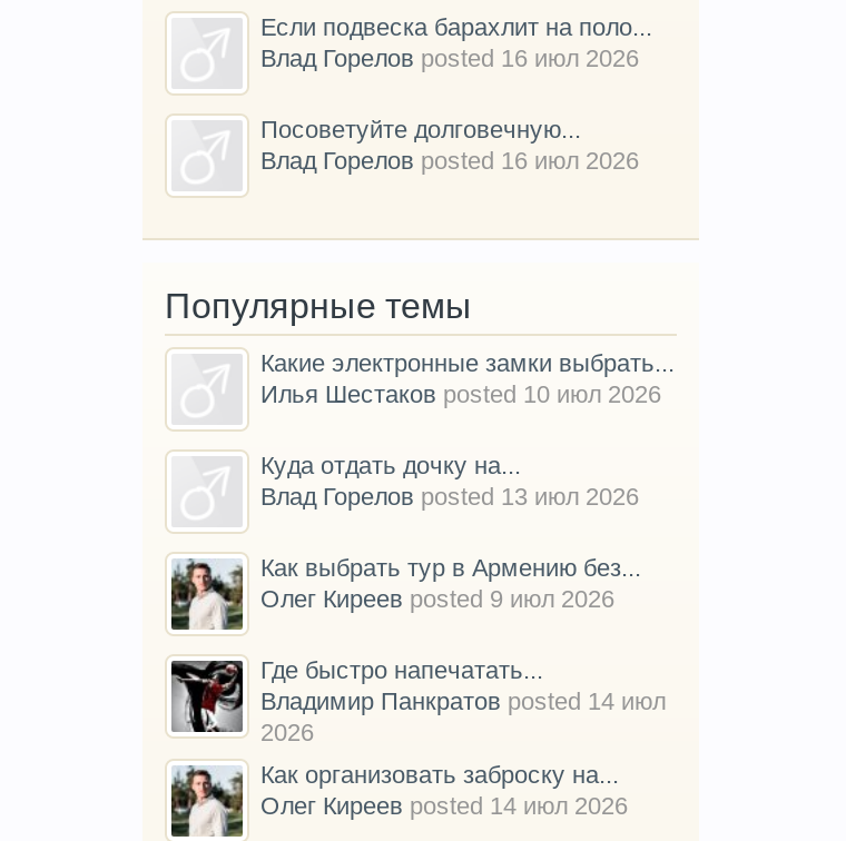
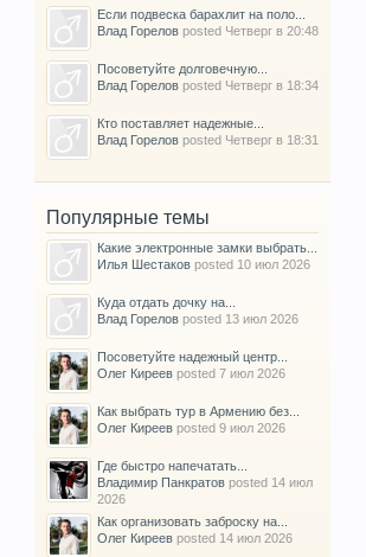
[260,43,639,70] Влад Горелов posted 16 июл 2026 -> [97,23,319,37] Влад Горелов posted Четверг в 20:48
[260,146,639,172] Влад Горелов posted 16 июл 2026 -> [97,78,319,146] Влад Горелов posted Четверг в 18:34 | Кто поставляет надежные... | Влад Горелов posted Четверг в 18:31
none -> [97,349,288,380] Посоветуйте надежный центр... | Олег Киреев posted 7 июл 2026

